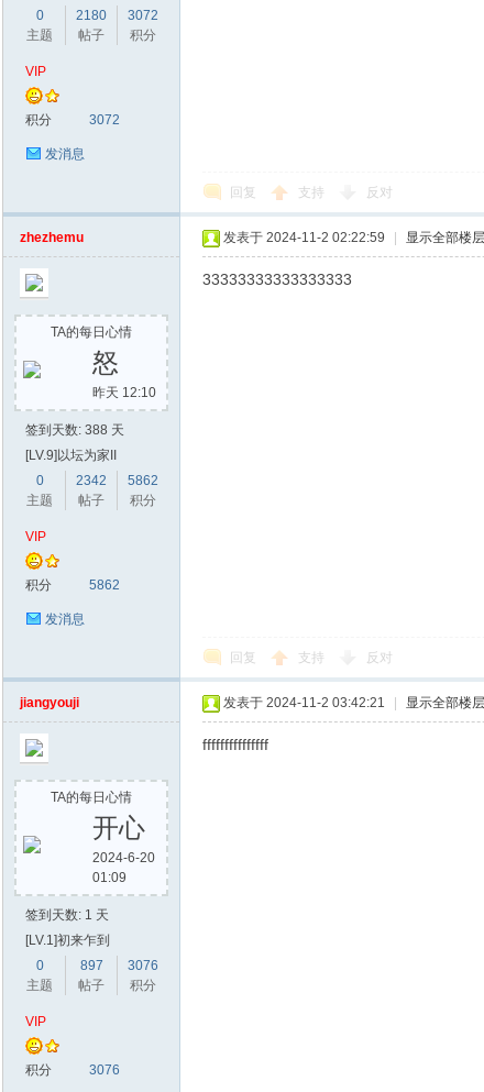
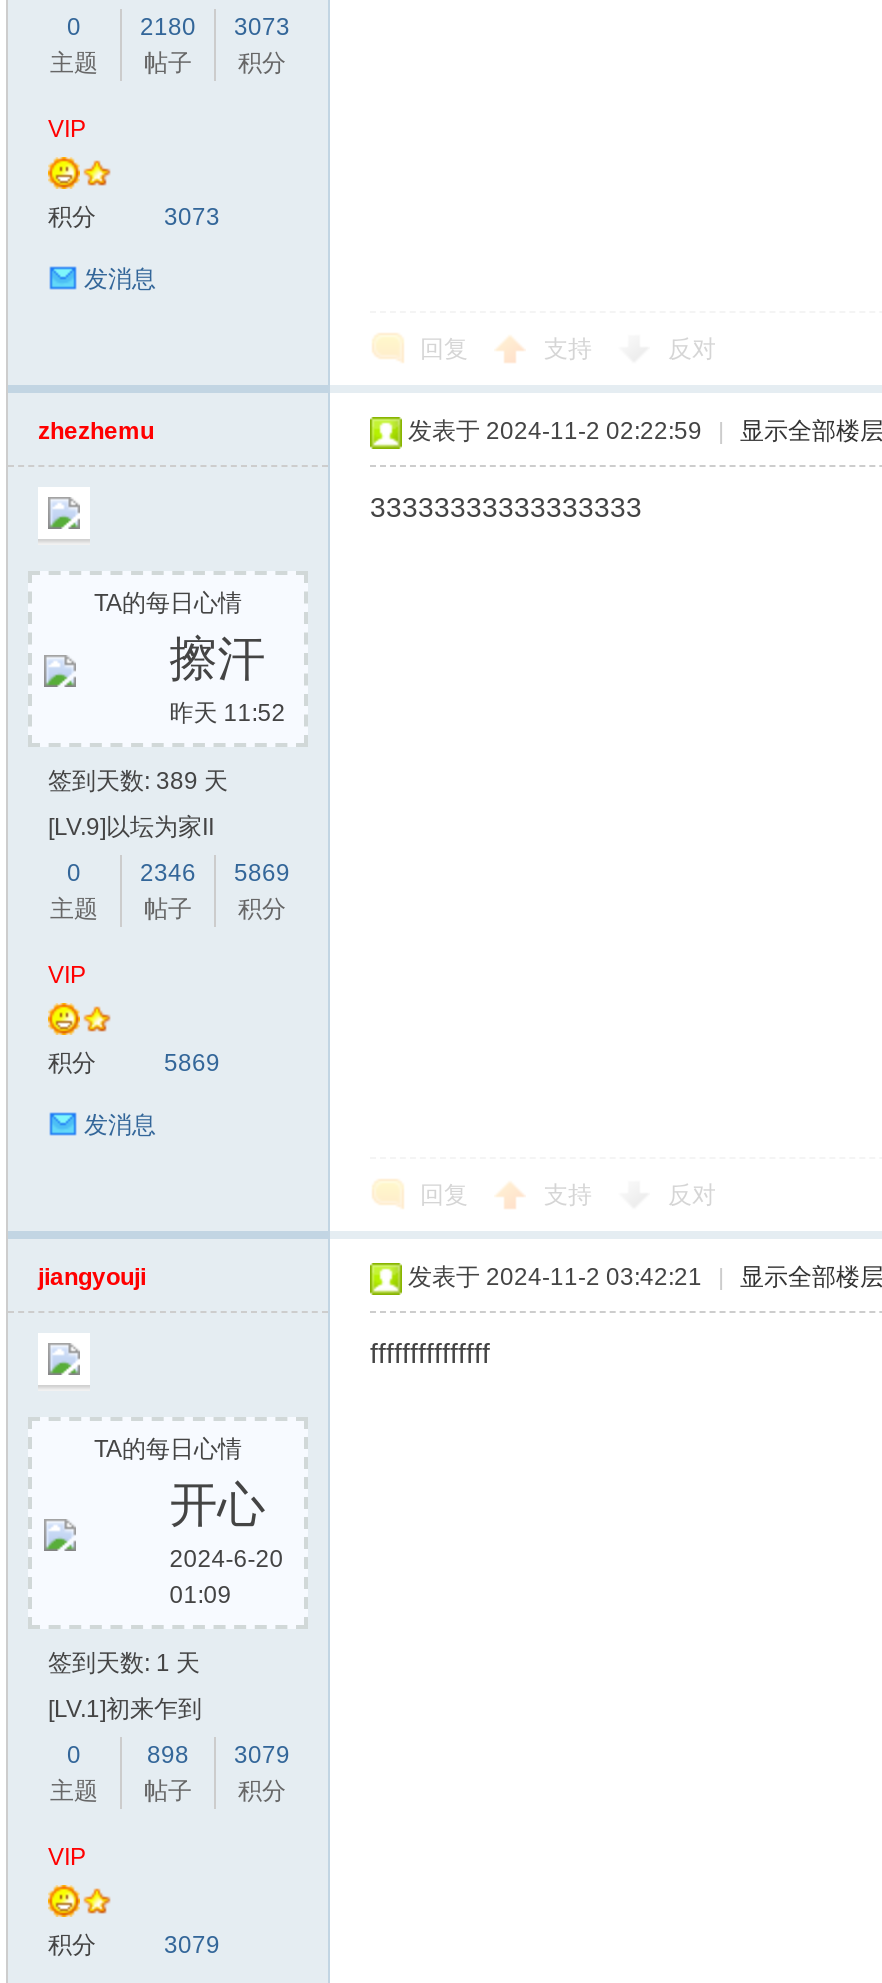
[76,8,158,23] 2180 3072 -> [140,13,290,41] 2180 3073
[89,112,120,128] 3072 -> [164,203,220,231] 3073
[92,348,156,400] 怒 | 昨天 12:10 -> [170,631,286,727] 擦汗 | 昨天 11:52
[25,422,124,438] 签到天数: 388 天 -> [48,767,228,795] 签到天数: 389 天
[76,473,107,488] 2342 -> [140,859,196,887] 2346
[128,473,158,488] 5862 -> [234,859,290,887] 5869
[89,577,120,593] 5862 -> [164,1049,220,1077] 5869
[80,958,103,973] 897 -> [147,1741,189,1769] 898
[128,958,158,973] 3076 -> [234,1741,290,1769] 3079
[89,1062,120,1078] 3076 -> [164,1931,220,1959] 3079

